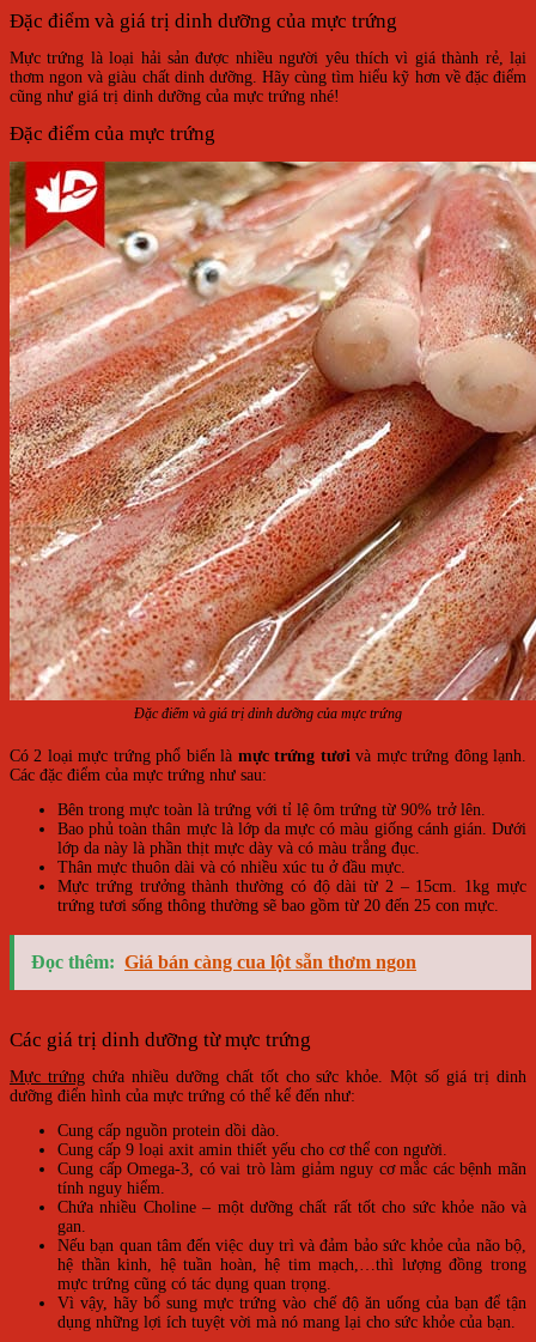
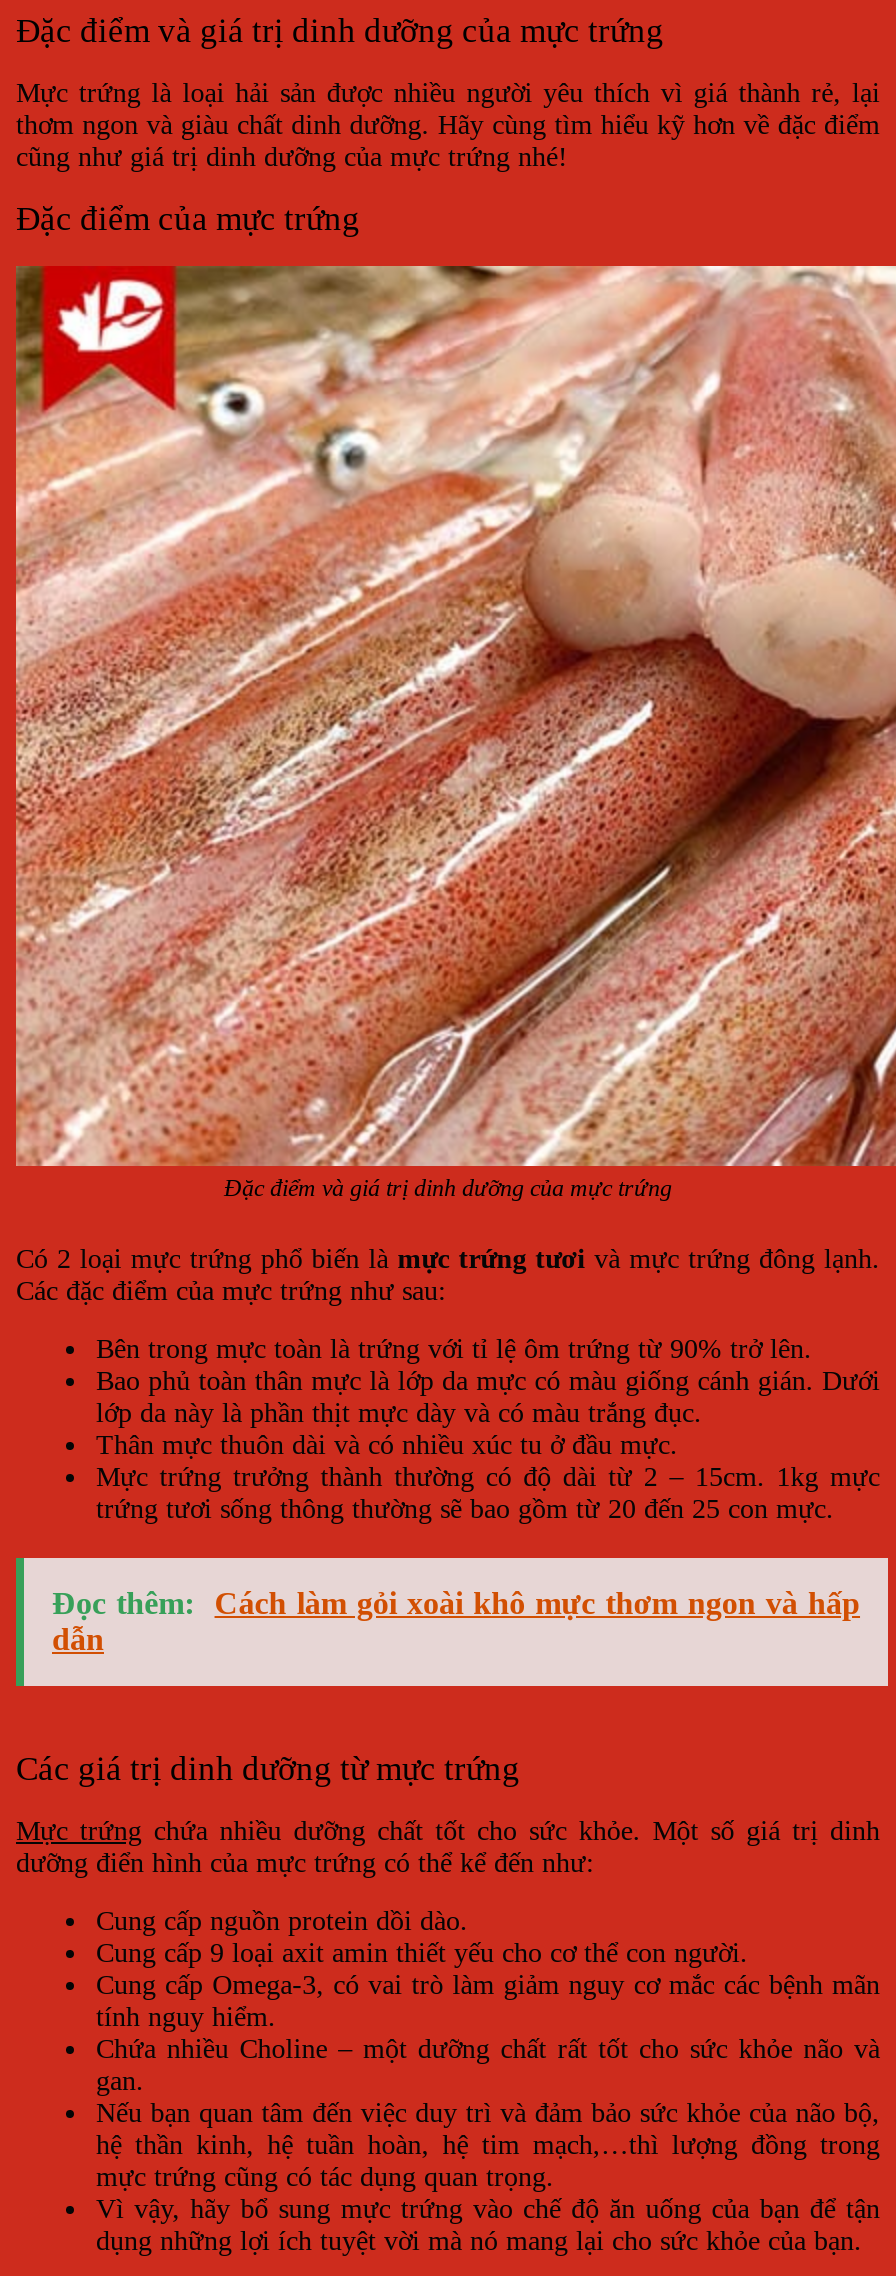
[31,952,416,972] Đọc thêm: Giá bán càng cua lột sẵn thơm ngon -> [52,1586,860,1656] Đọc thêm: Cách làm gỏi xoài khô mực thơm ngon và hấp | dẫn

